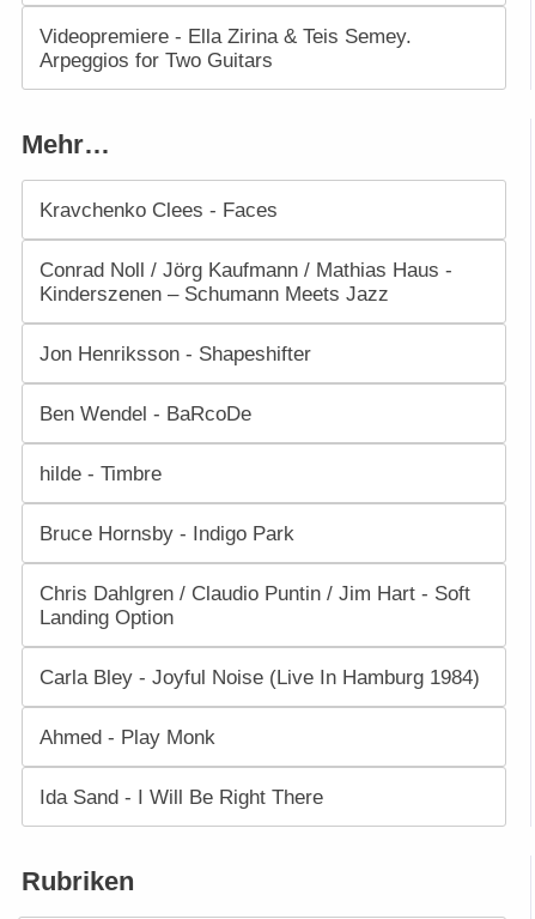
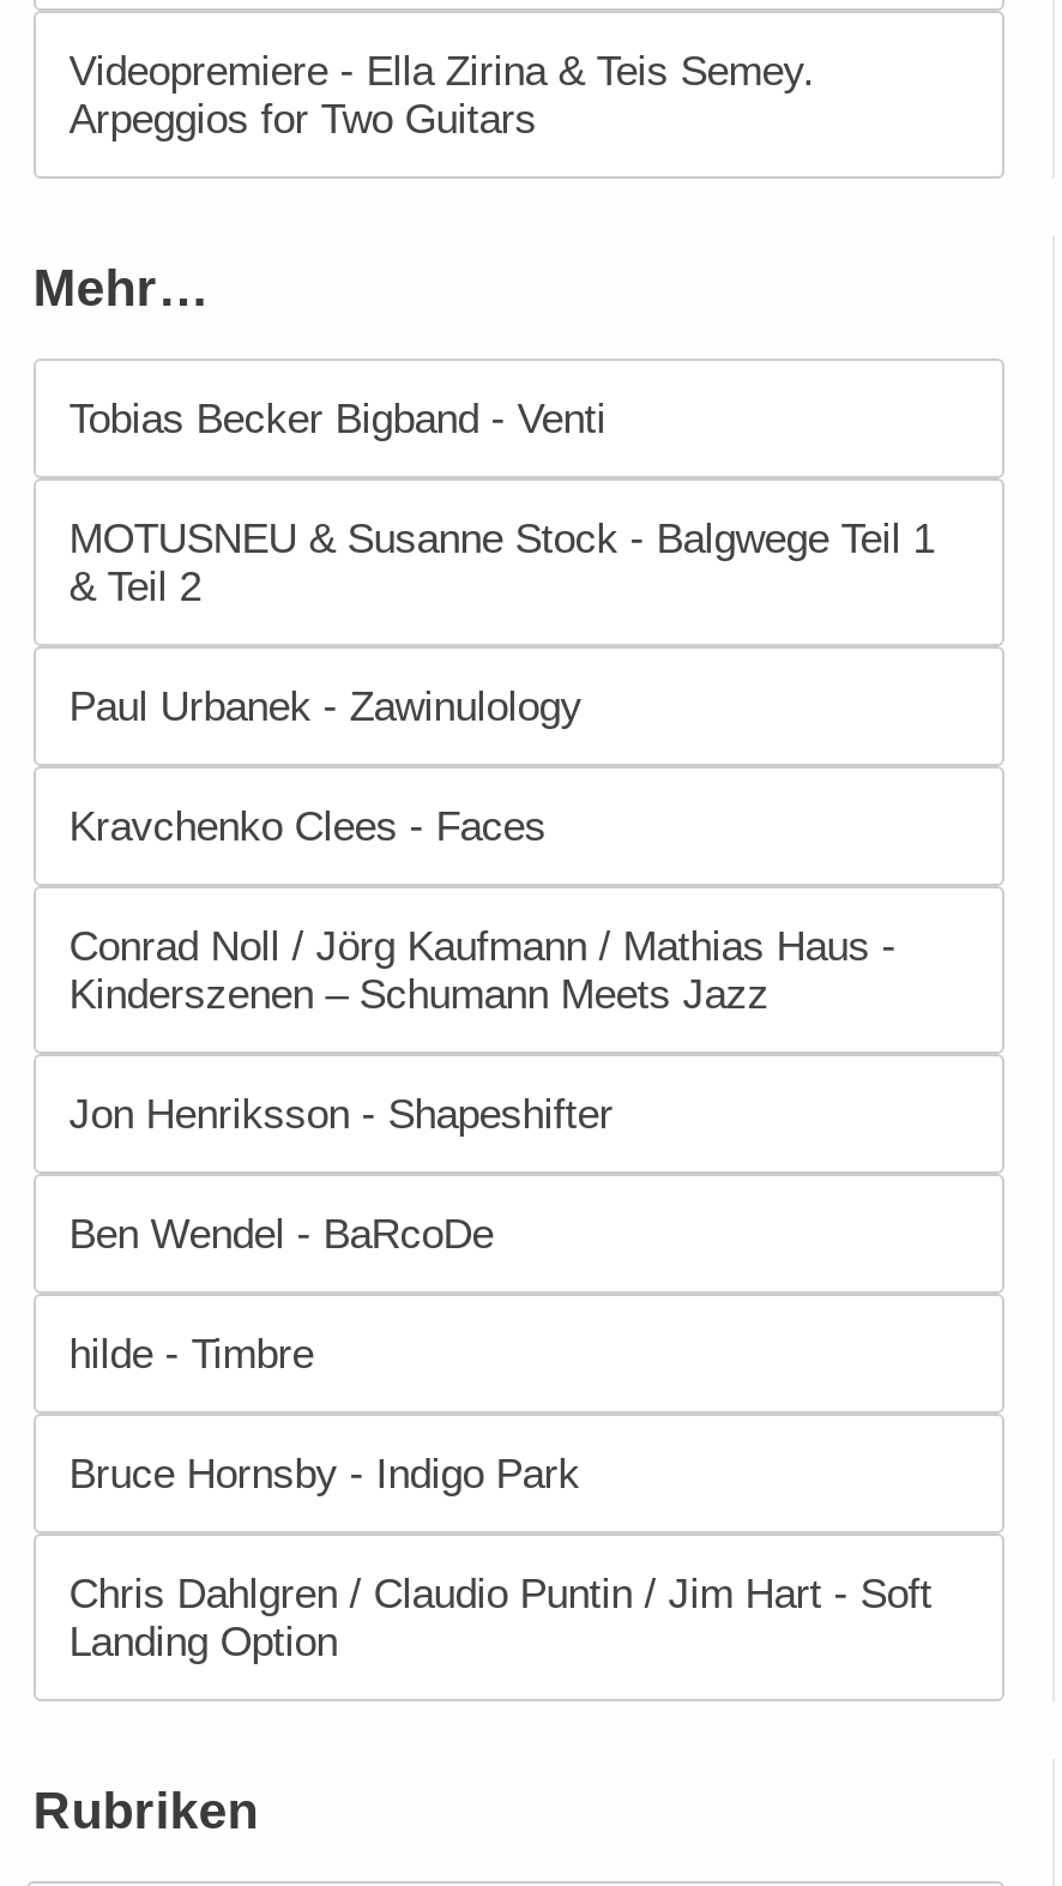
none -> [69,393,934,729] Tobias Becker Bigband - Venti | MOTUSNEU & Susanne Stock - Balgwege Teil 1 | & Teil 2 | Paul Urbanek - Zawinulology
moved [39,197,470,628] -> [69,801,932,1664]: Kravchenko Clees - Faces | Conrad Noll / Jörg Kaufmann / Mathias Haus - | Kinderszenen – Schumann Meets Jazz | ... | Chris Dahlgren / Claudio Puntin / Jim Hart - Soft | Landing Option
[39,664,480,808] Carla Bley - Joyful Noise (Live In Hamburg 1984) | Ahmed - Play Monk | Ida Sand - I Will Be Right There -> none

